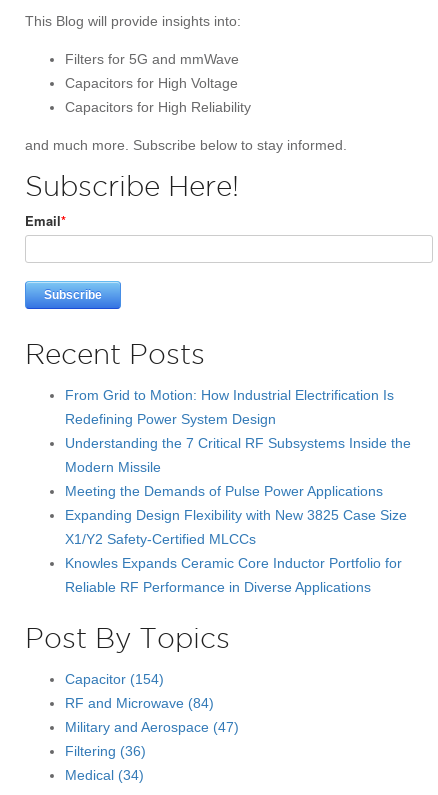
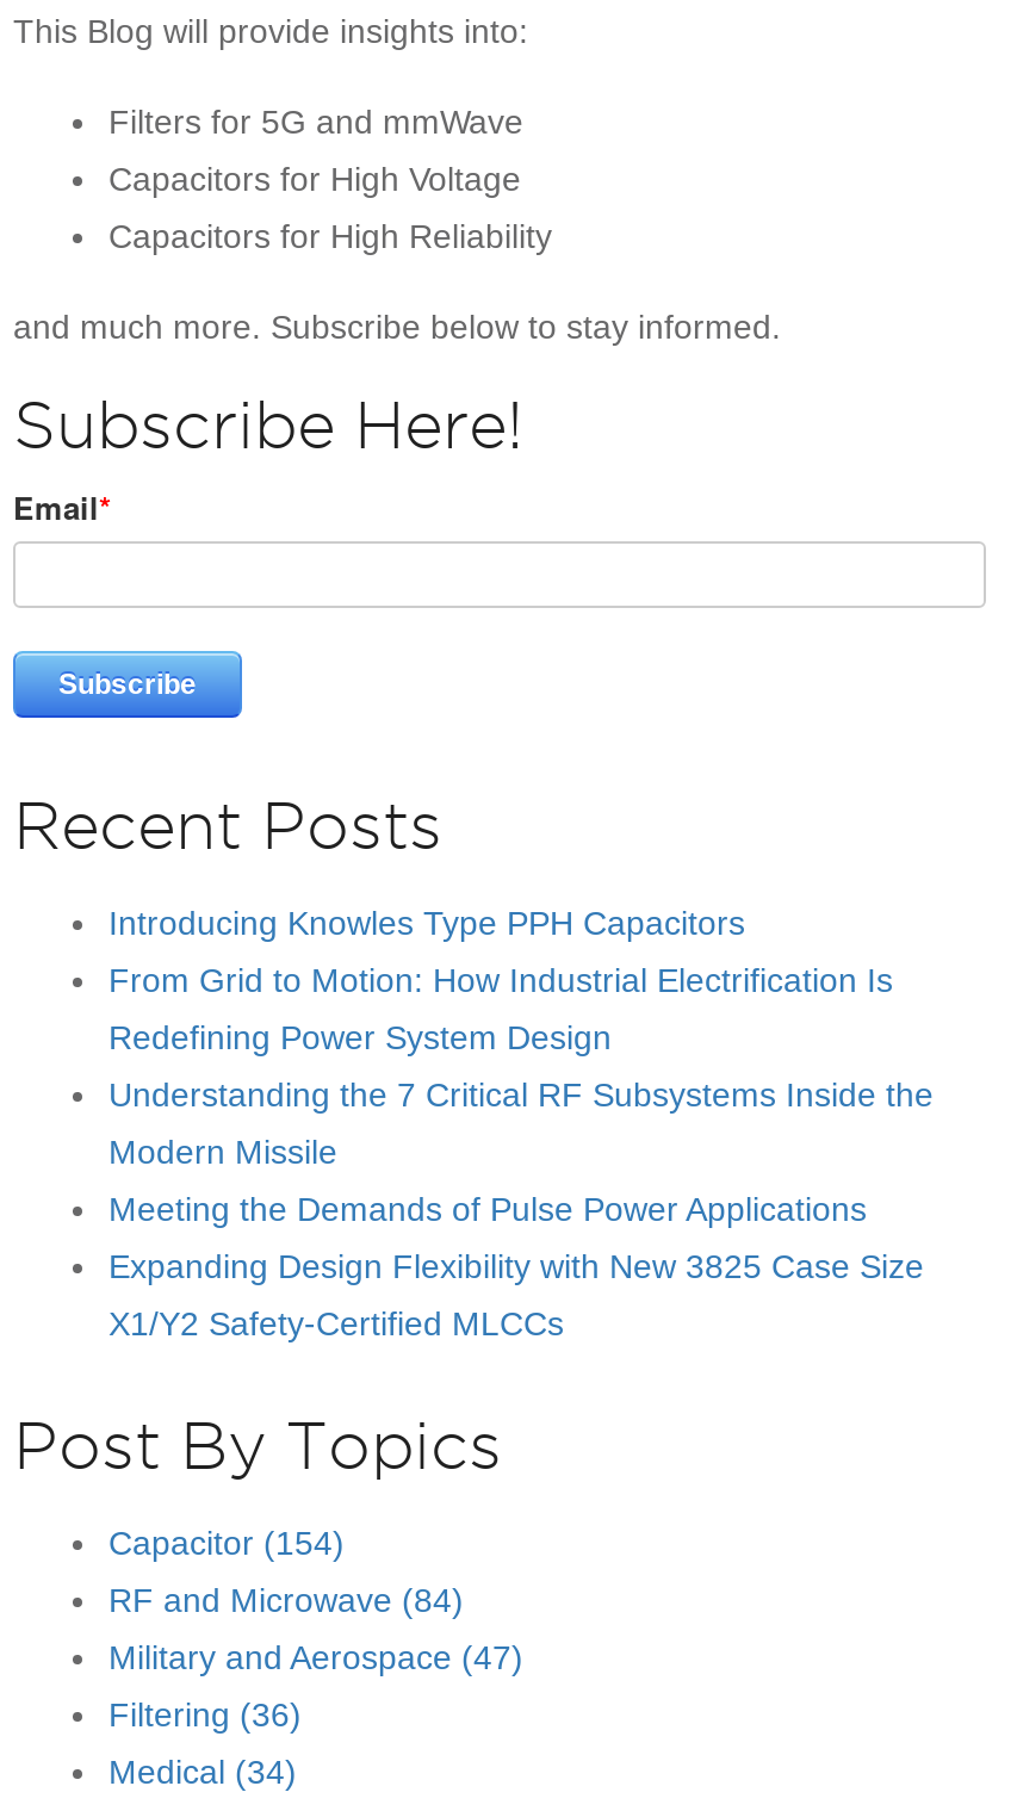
none -> [108,903,745,941] Introducing Knowles Type PPH Capacitors
moved [65,386,411,546] -> [108,960,934,1341]: From Grid to Motion: How Industrial Electrification Is | Redefining Power System Design | Understanding the 7 Critical RF Subsystems Inside the | Modern Missile | Meeting the Demands of Pulse Power Applications | Expanding Design Flexibility with New 3825 Case Size | X1/Y2 Safety-Certified MLCCs
[65,554,402,594] Knowles Expands Ceramic Core Inductor Portfolio for | Reliable RF Performance in Diverse Applications -> none

